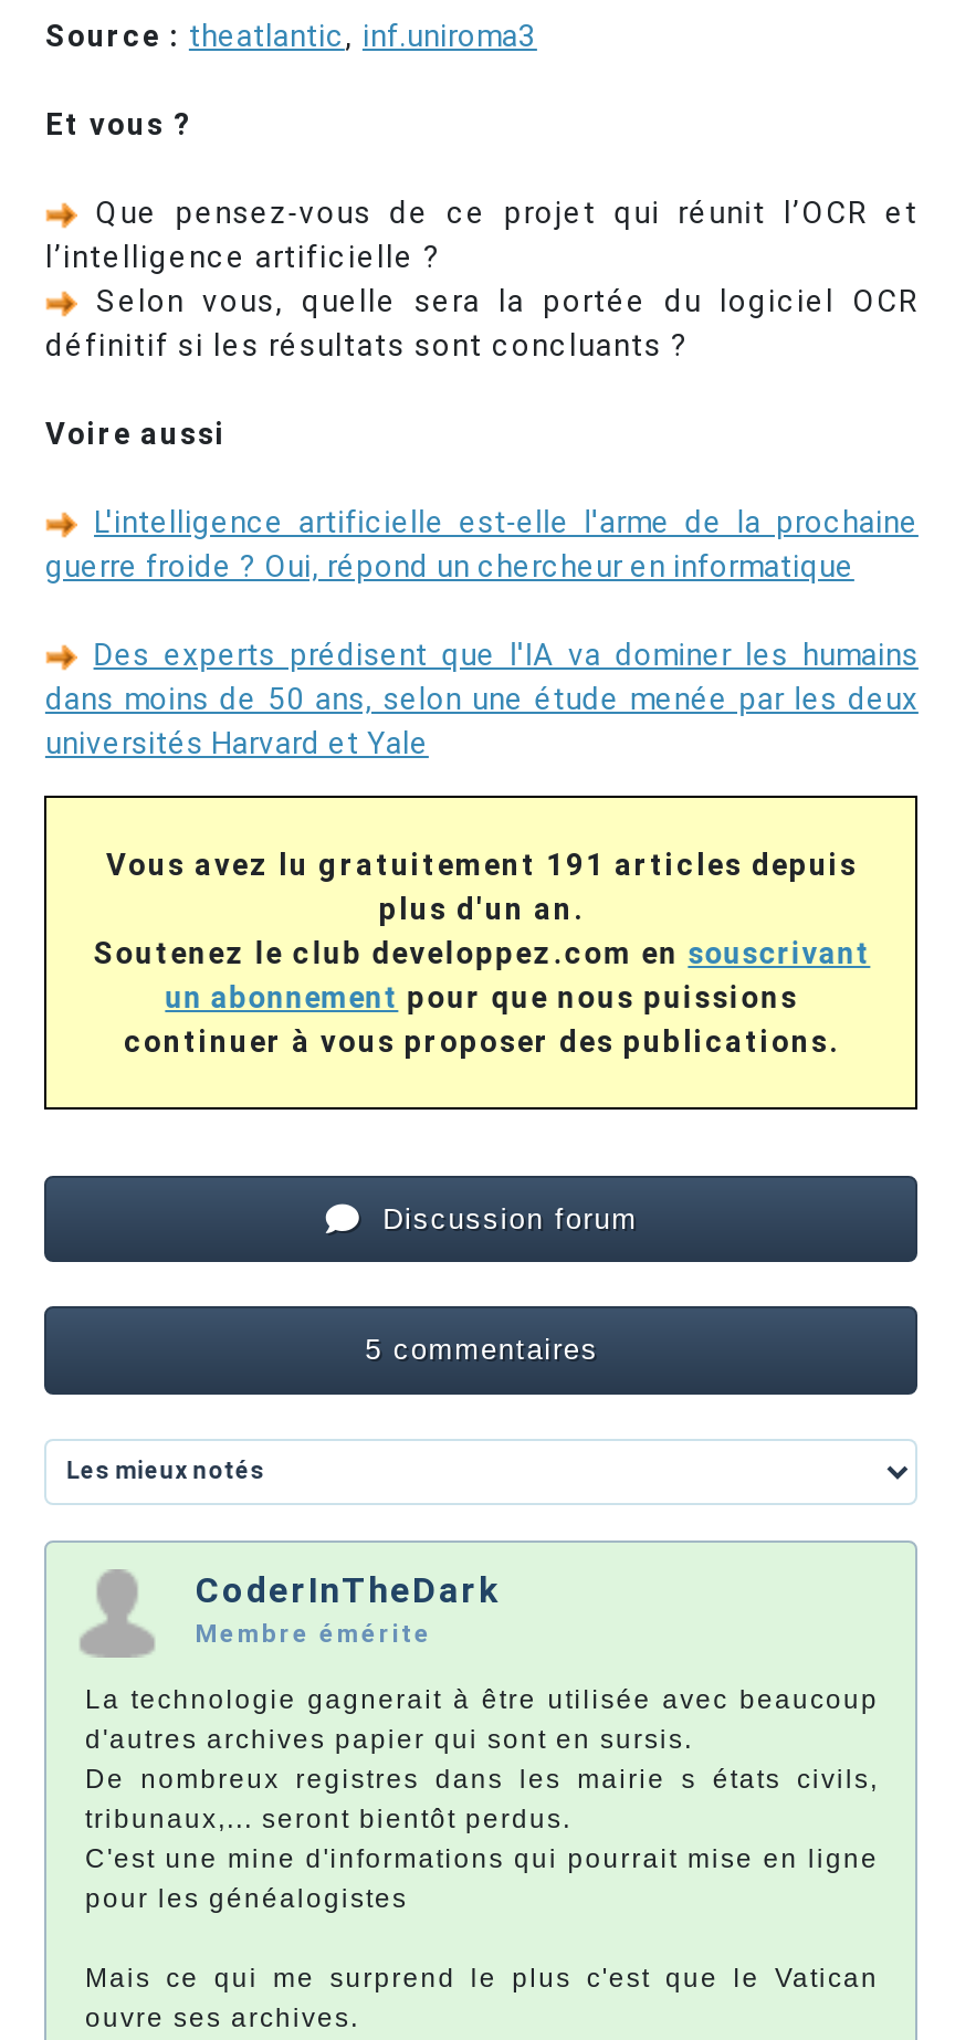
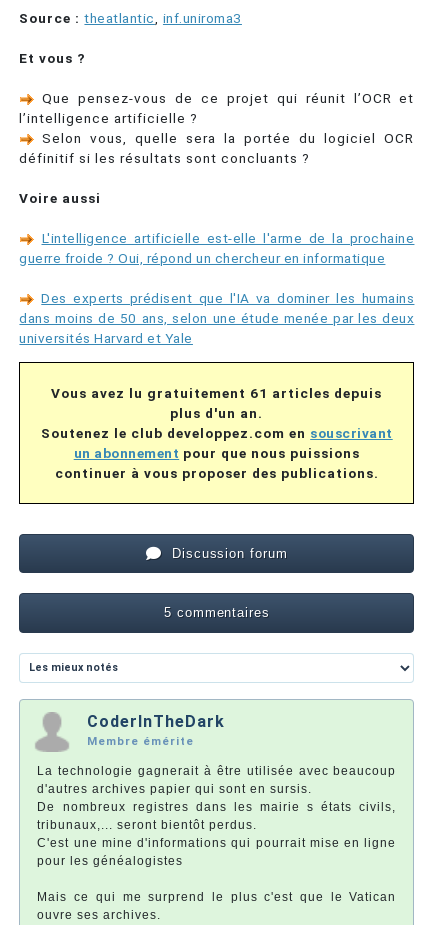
[106,846,858,881] Vous avez lu gratuitement 191 articles depuis -> [51,385,382,401] Vous avez lu gratuitement 61 articles depuis

